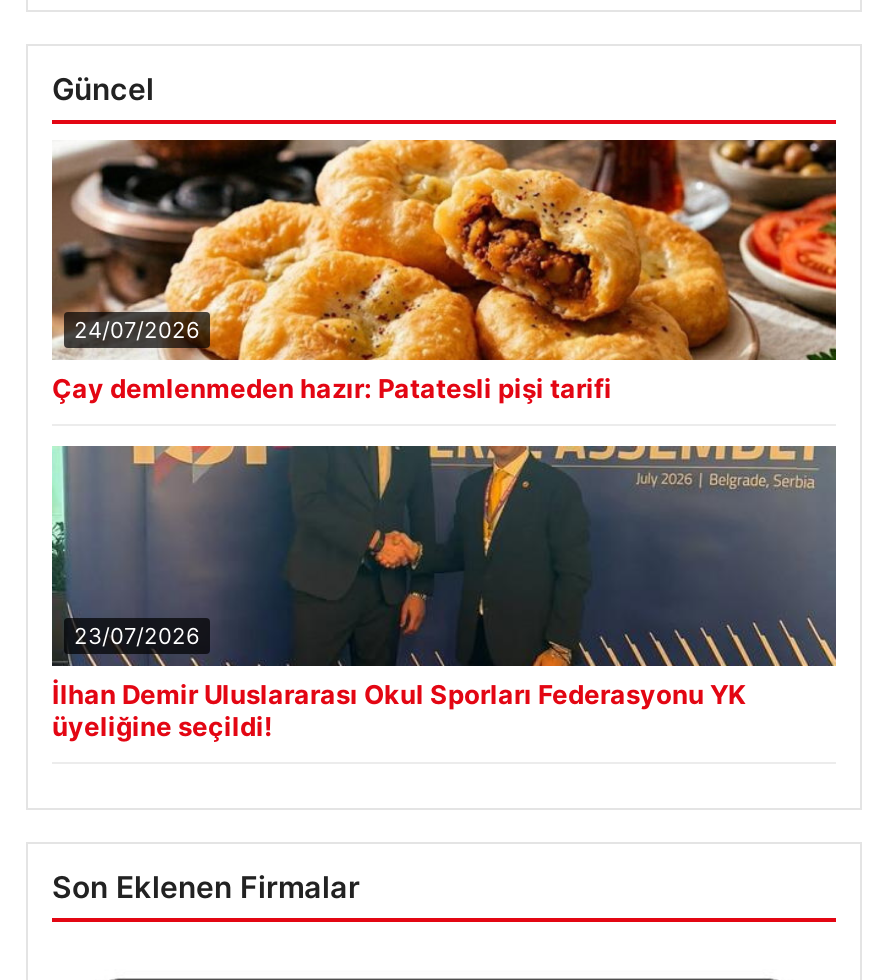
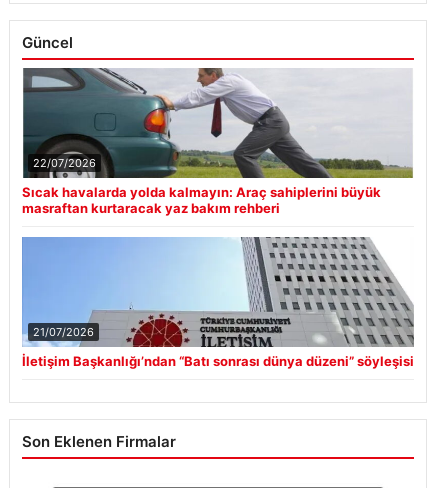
[52,138,838,362] [image] | 24/07/2026 -> [22,67,414,179] [image] | 22/07/2026
[52,372,612,404] Çay demlenmeden hazır: Patatesli pişi tarifi -> [22,184,381,216] Sıcak havalarda yolda kalmayın: Araç sahiplerini büyük | masraftan kurtaracak yaz bakım rehberi
[50,444,838,694] [image] | 23/07/2026 -> [21,221,415,345] [image] | 21/07/2026
[52,678,746,742] İlhan Demir Uluslararası Okul Sporları Federasyonu YK | üyeliğine seçildi! -> [22,353,414,369] İletişim Başkanlığı’ndan “Batı sonrası dünya düzeni” söyleşisi

